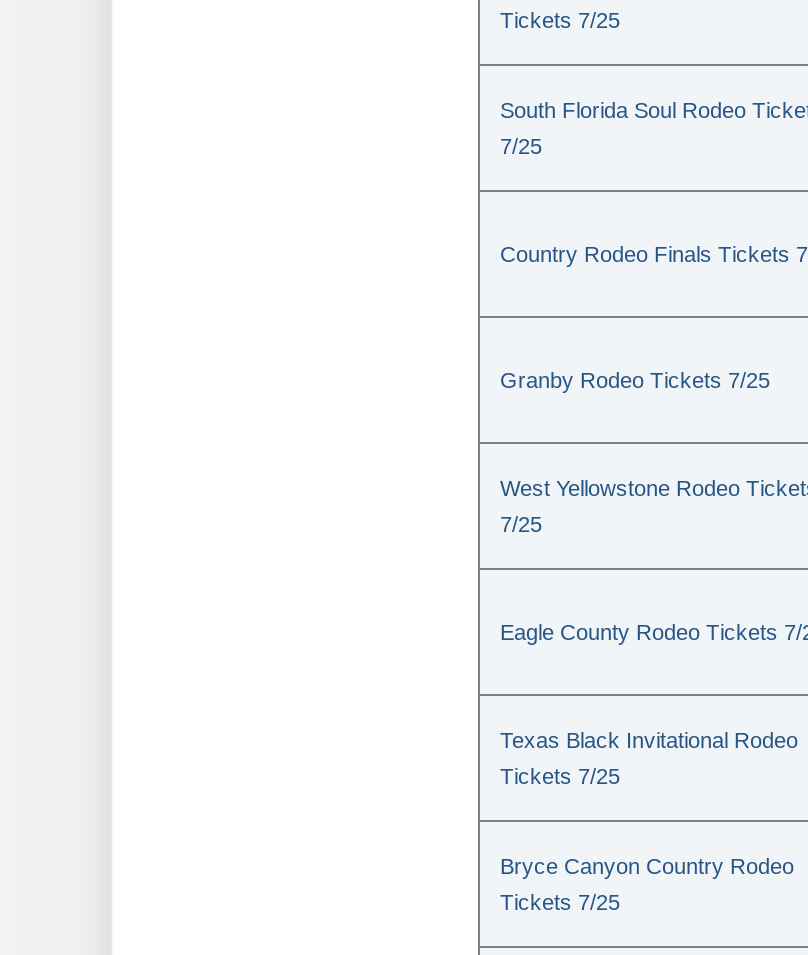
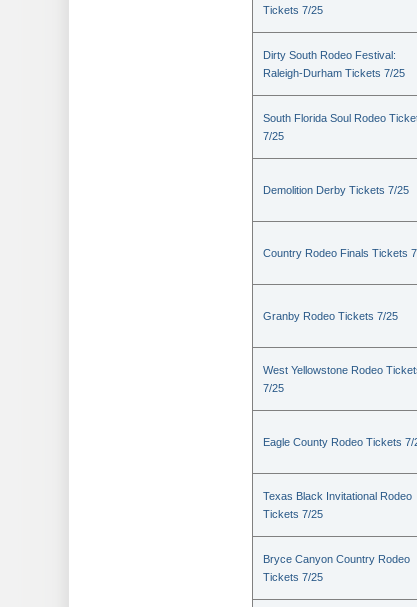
none -> [263,49,405,79] Dirty South Rodeo Festival: | Raleigh-Durham Tickets 7/25
none -> [263,184,409,196] Demolition Derby Tickets 7/25

